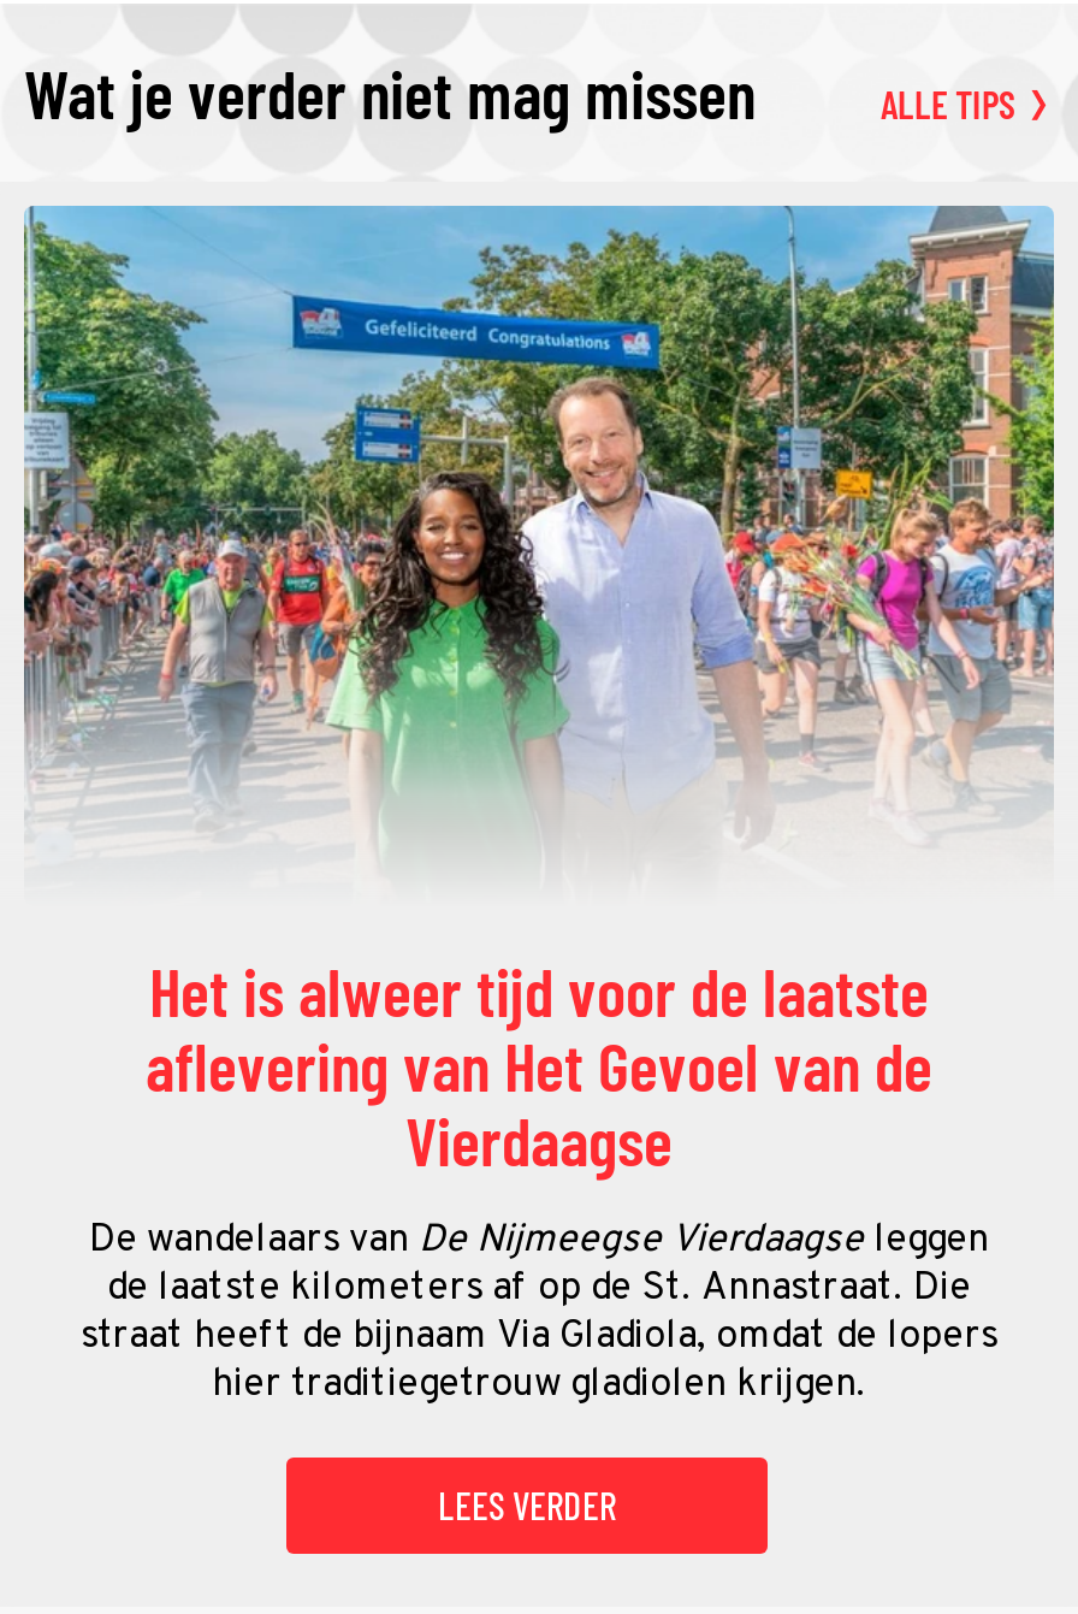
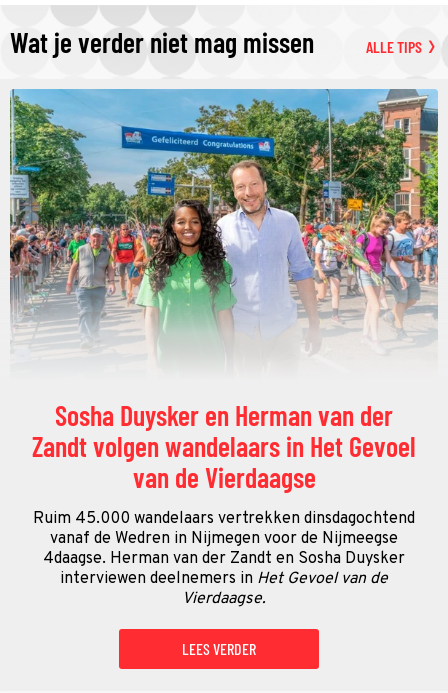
[81,949,997,1409] Het is alweer tijd voor de laatste | aflevering van Het Gevoel van de | Vierdaagse | De wandelaars van De Nijmeegse Vierdaagse leggen | de laatste kilometers af op de St. Annastraat. Die | straat heeft de bijnaam Via Gladiola, omdat de lopers | hier traditiegetrouw gladiolen krijgen. -> [32,398,416,609] Sosha Duysker en Herman van der | Zandt volgen wandelaars in Het Gevoel | van de Vierdaagse | Ruim 45.000 wandelaars vertrekken dinsdagochtend | vanaf de Wedren in Nijmegen voor de Nijmeegse | 4daagse. Herman van der Zandt en Sosha Duysker | interviewen deelnemers in Het Gevoel van de | Vierdaagse.

